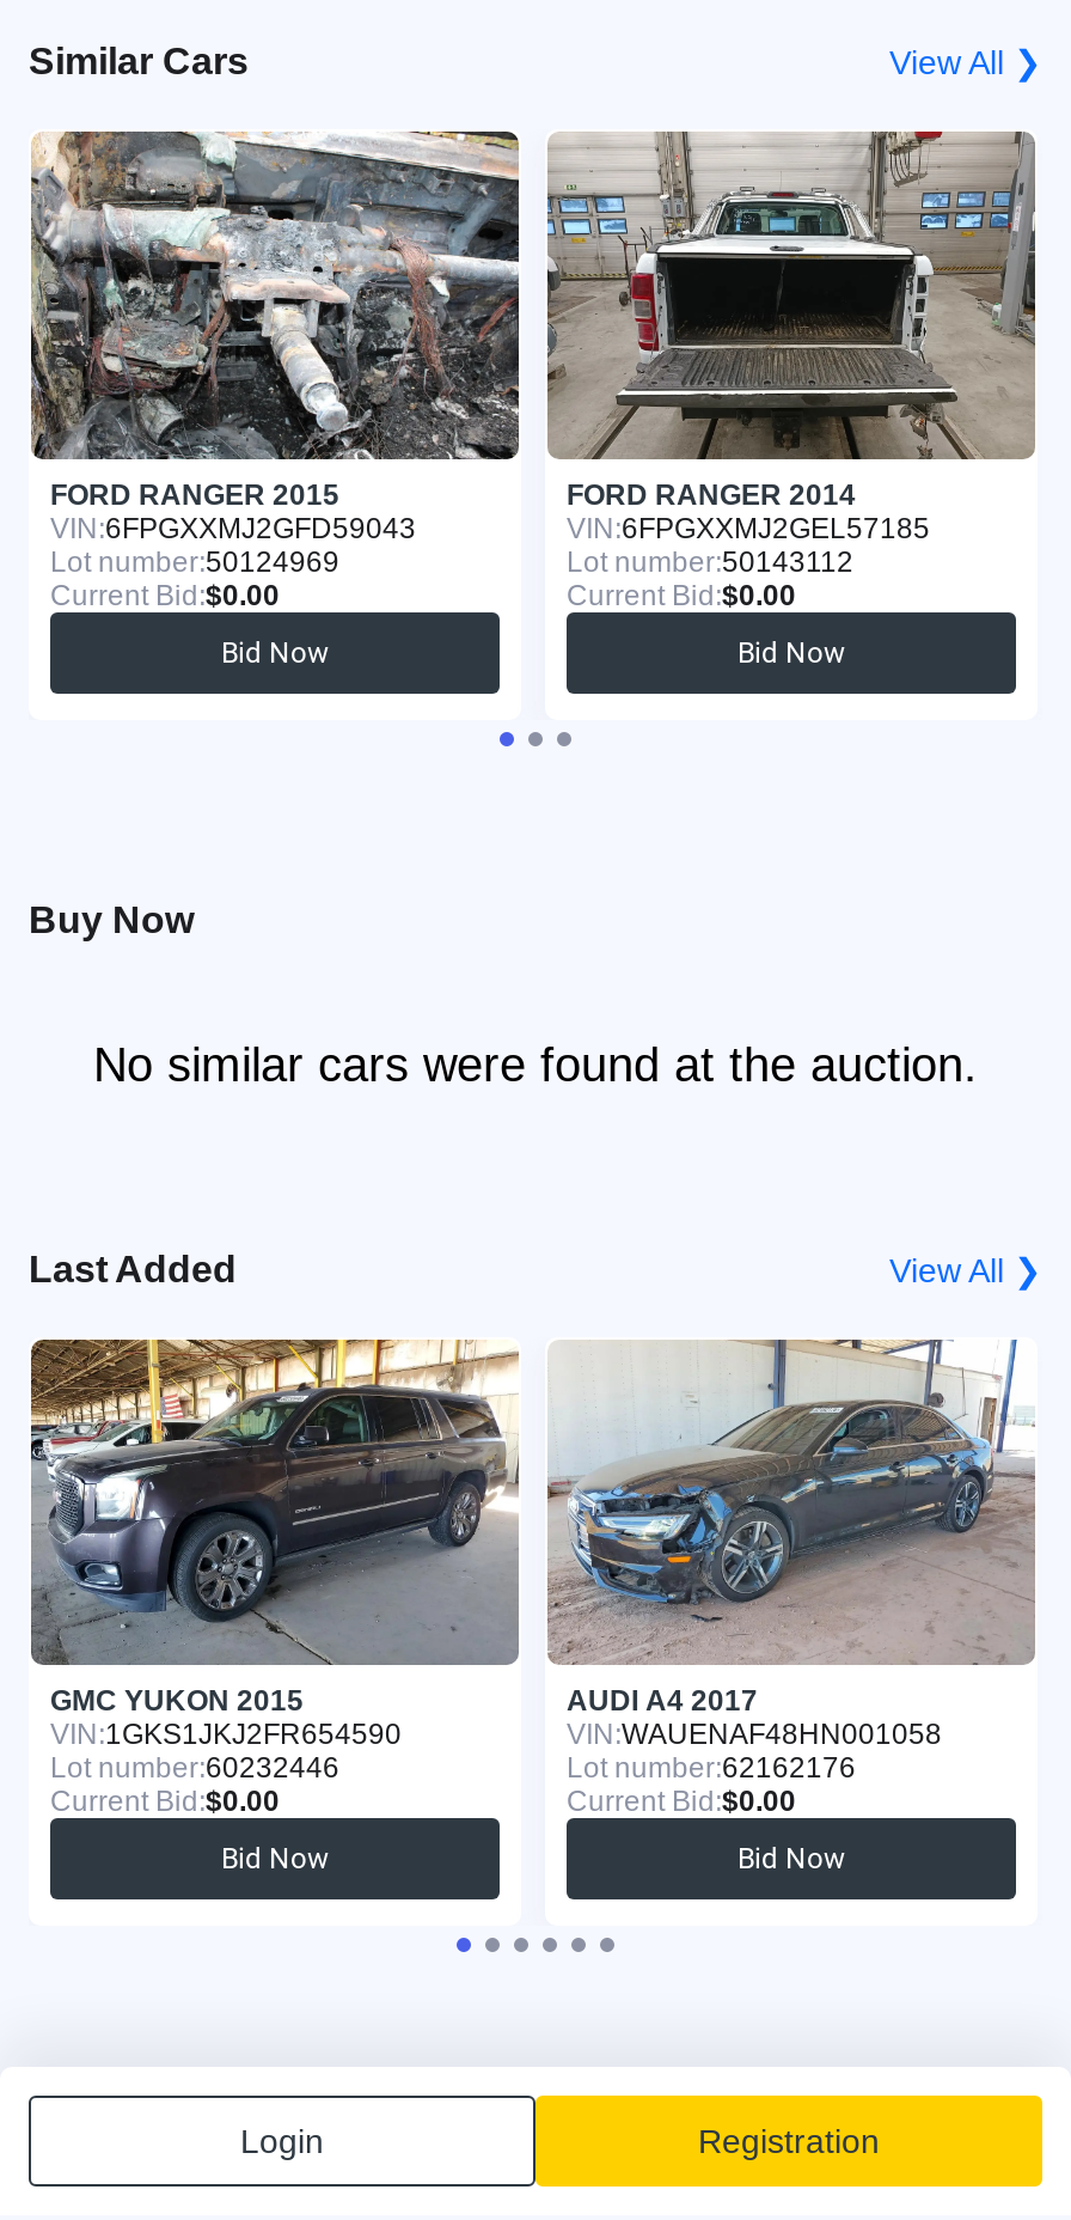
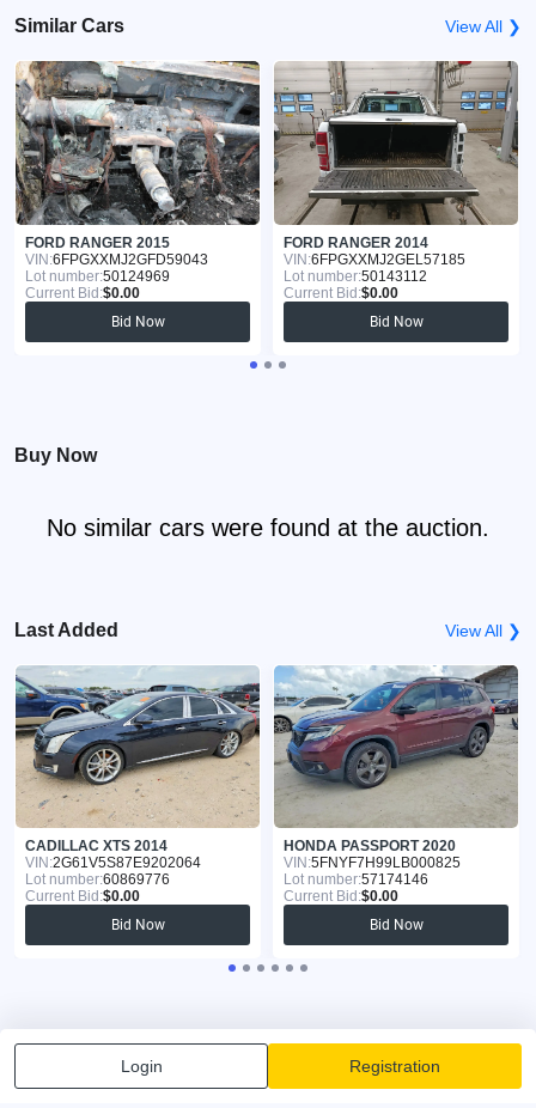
[29,1337,519,1785] [image] | GMC YUKON 2015 | VIN: 1GKS1JKJ2FR654590 | Lot number:60232446 -> [14,665,261,888] [image] | CADILLAC XTS 2014 | VIN: 2G61V5S87E9202064 | Lot number:60869776
[547,1337,1035,1785] [image] | AUDI A4 2017 | VIN: WAUENAF48HN001058 | Lot number:62162176 -> [273,664,519,888] [image] | HONDA PASSPORT 2020 | VIN: 5FNYF7H99LB000825 | Lot number:57174146

